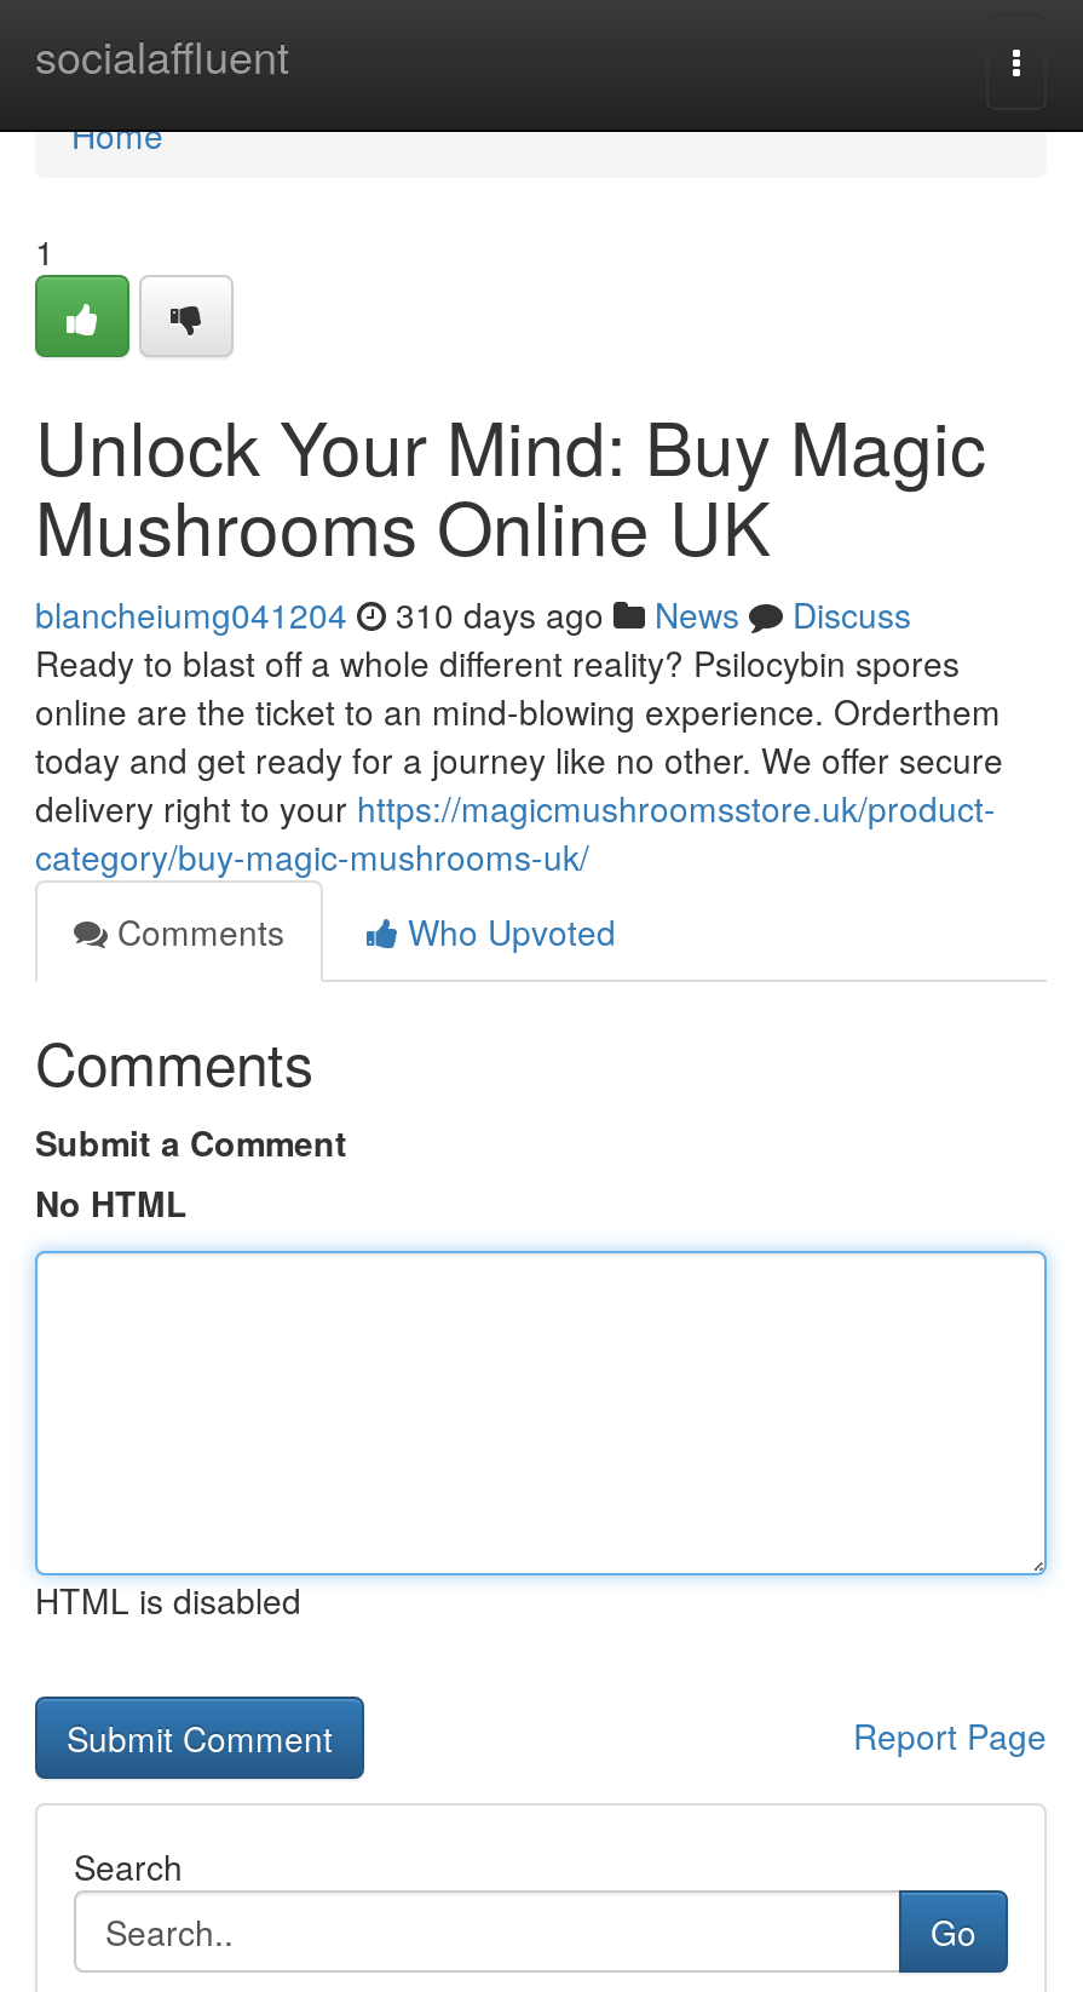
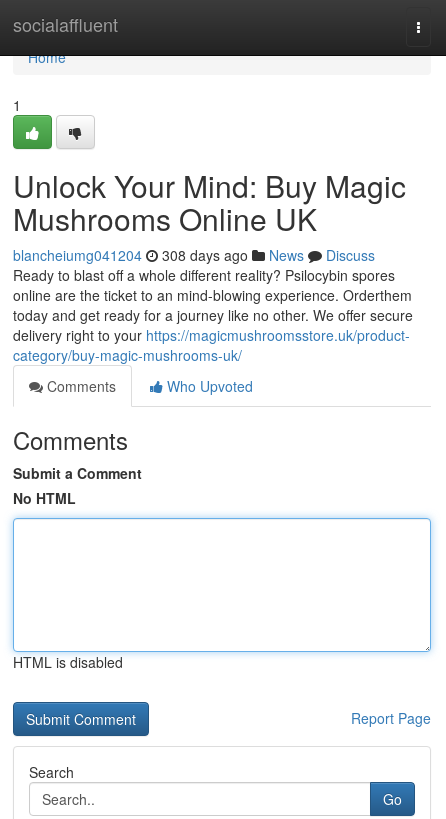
[35,590,911,638] blancheiumg041204 310 days ago News Discuss -> [13,245,375,265] blancheiumg041204 308 days ago News Discuss

